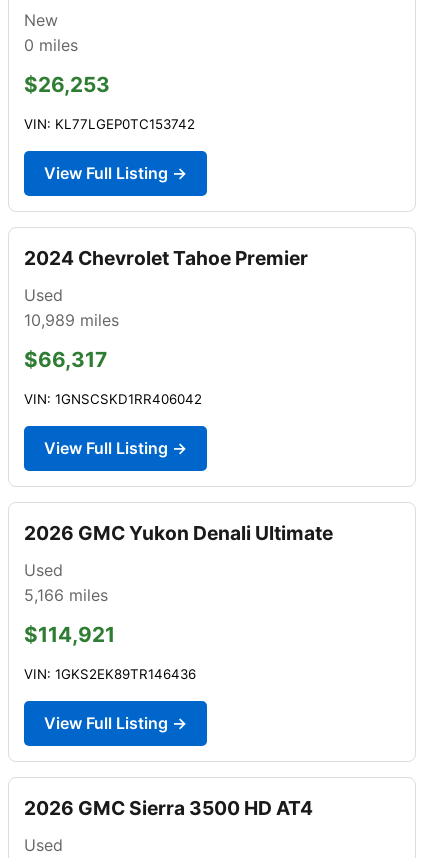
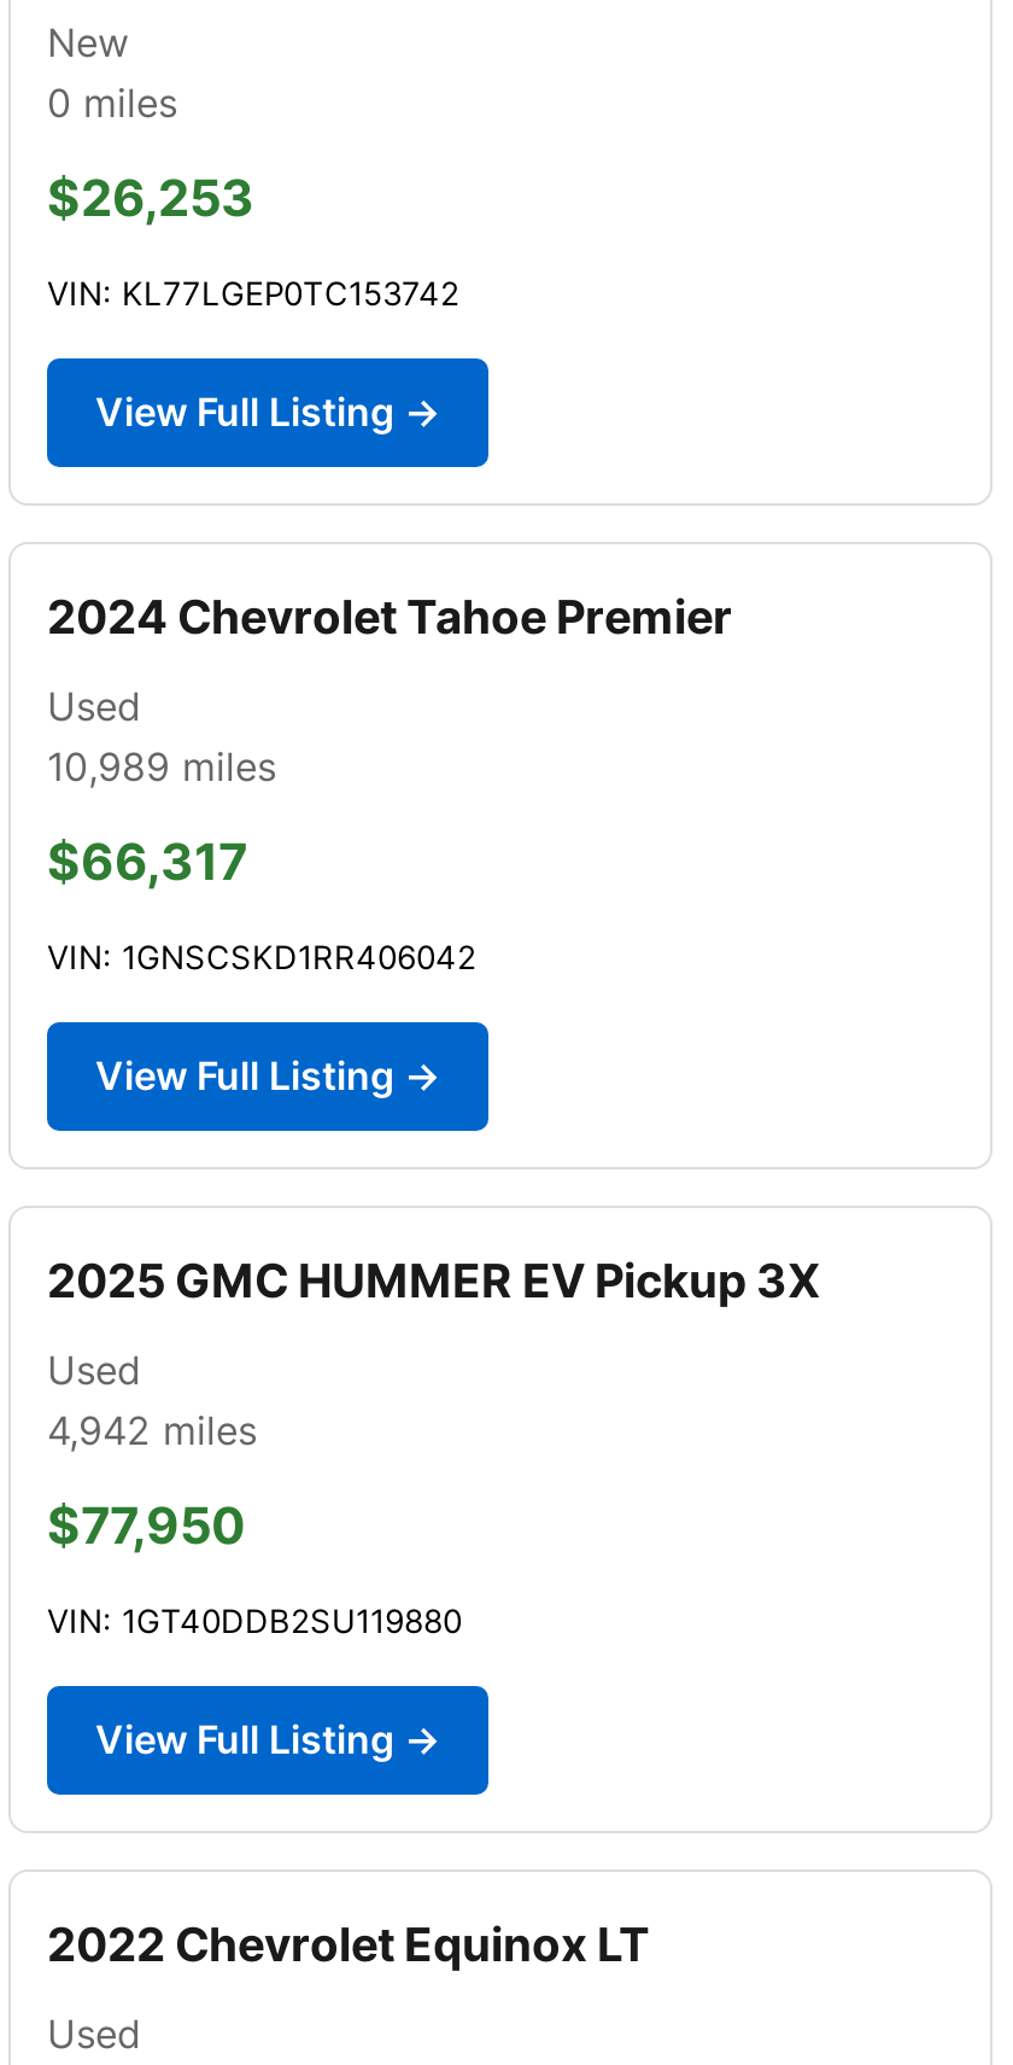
[24,521,333,545] 2026 GMC Yukon Denali Ultimate -> [47,1251,821,1309] 2025 GMC HUMMER EV Pickup 3X
[24,585,108,605] 5,166 miles -> [47,1406,257,1454] 4,942 miles
[24,622,115,647] $114,921 -> [47,1495,245,1555] $77,950
[24,666,196,682] VIN: 1GKS2EK89TR146436 -> [47,1601,462,1640] VIN: 1GT40DDB2SU119880
[24,796,313,820] 2026 GMC Sierra 3500 HD AT4 -> [47,1915,650,1973] 2022 Chevrolet Equinox LT

